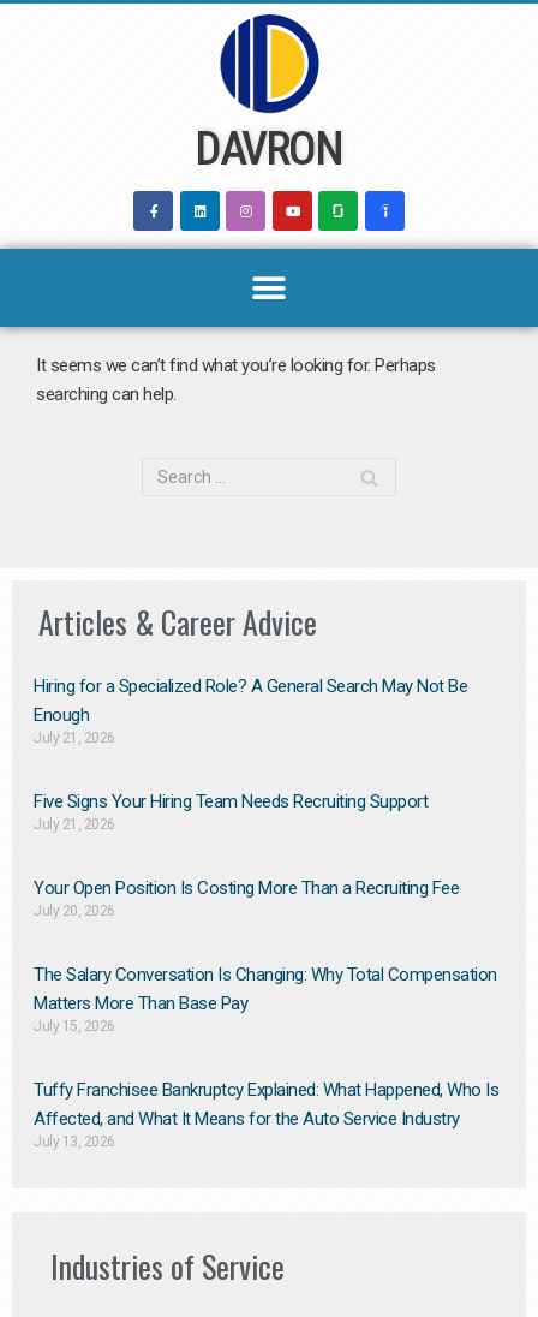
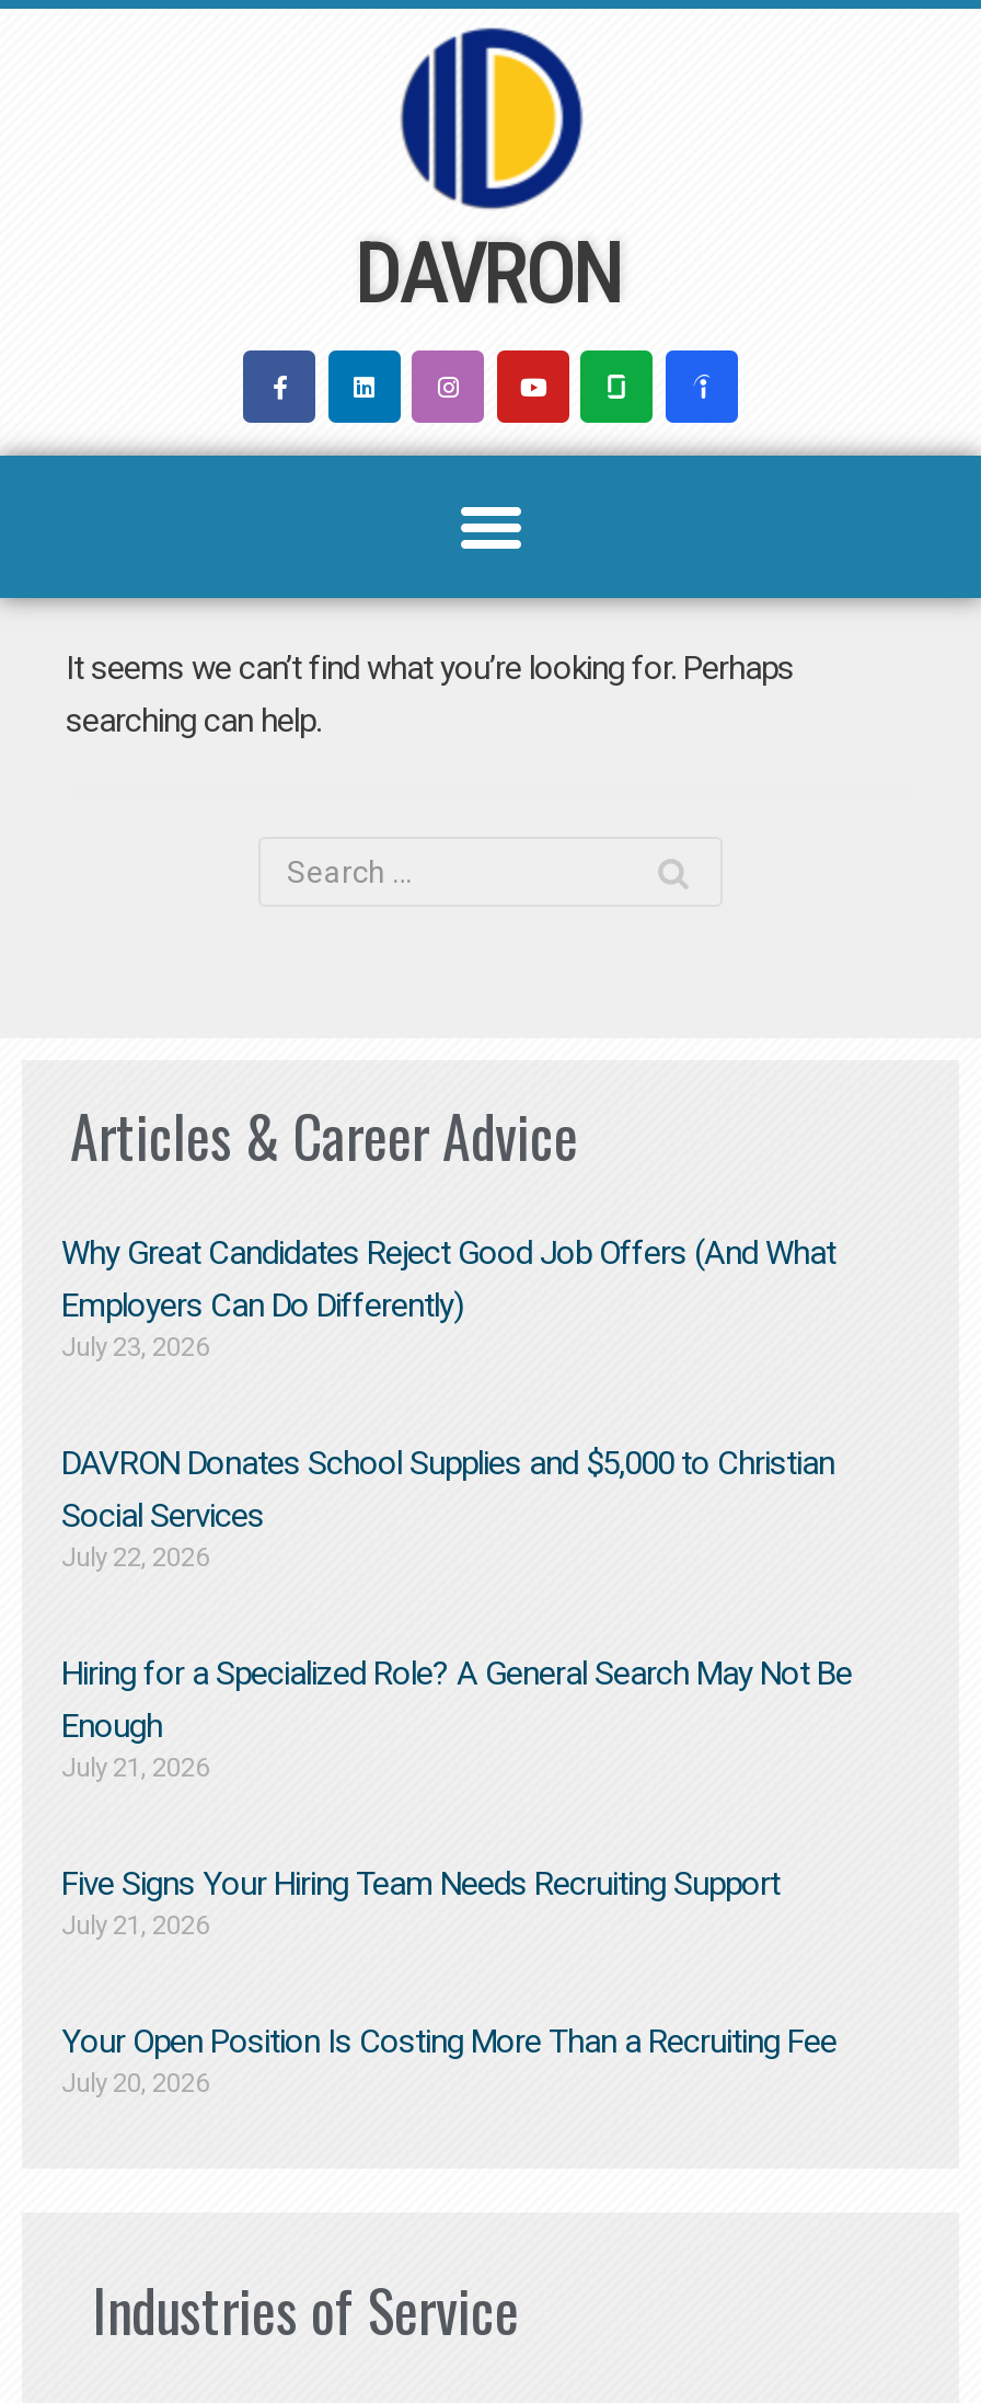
none -> [61,1234,835,1573] Why Great Candidates Reject Good Job Offers (And What | Employers Can Do Differently) | July 23, 2026 | DAVRON Donates School Supplies and $5,000 to Christian | Social Services | July 22, 2026
moved [34,676,467,919] -> [61,1654,852,2099]: Hiring for a Specialized Role? A General Search May Not Be | Enough | July 21, 2026 | Five Signs Your Hiring Team Needs Recruiting Support | July 21, 2026 | Your Open Position Is Costing More Than a Recruiting Fee | July 20, 2026
[34,964,498,1150] The Salary Conversation Is Changing: Why Total Compensation | Matters More Than Base Pay | July 15, 2026 | Tuffy Franchisee Bankruptcy Explained: What Happened, Who Is | Affected, and What It Means for the Auto Service Industry | July 13, 2026 -> none

